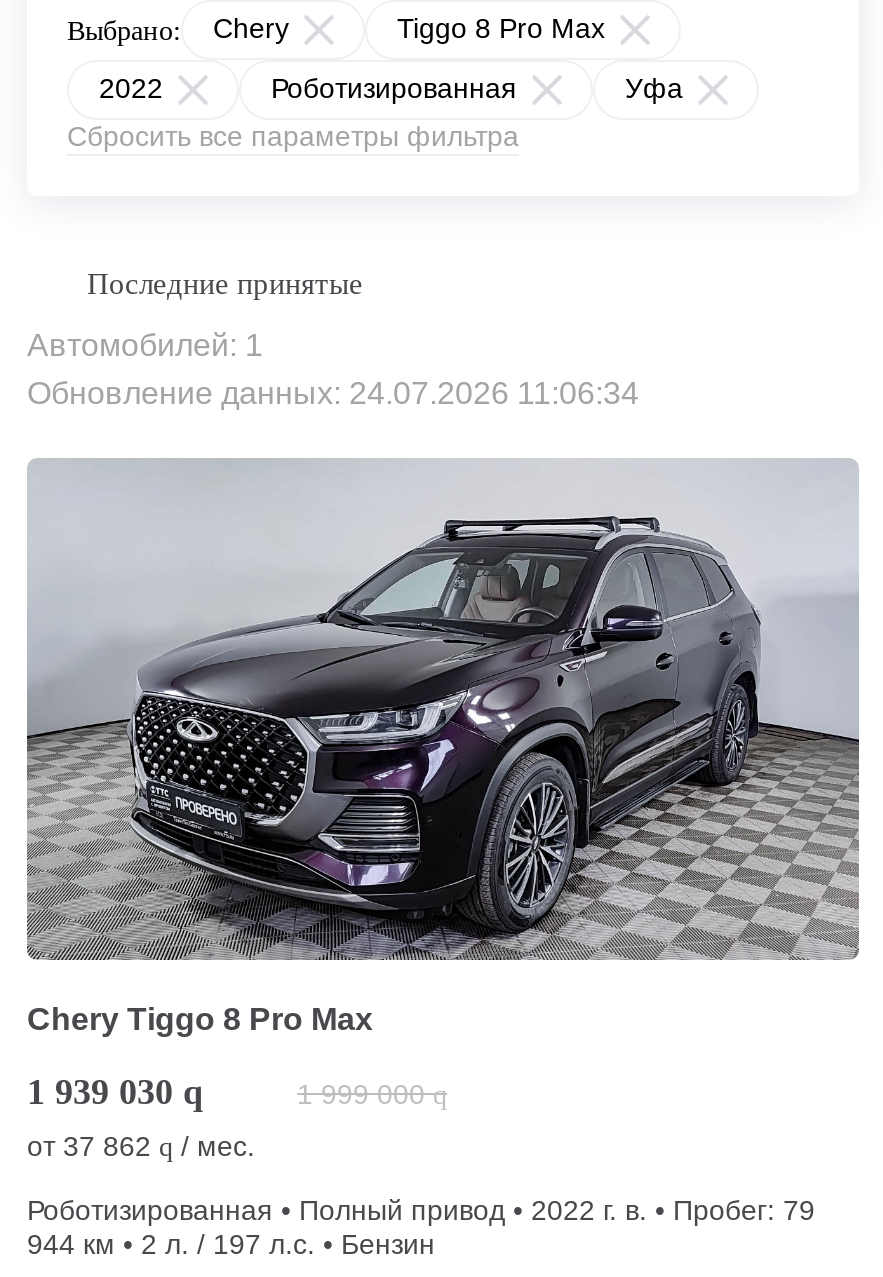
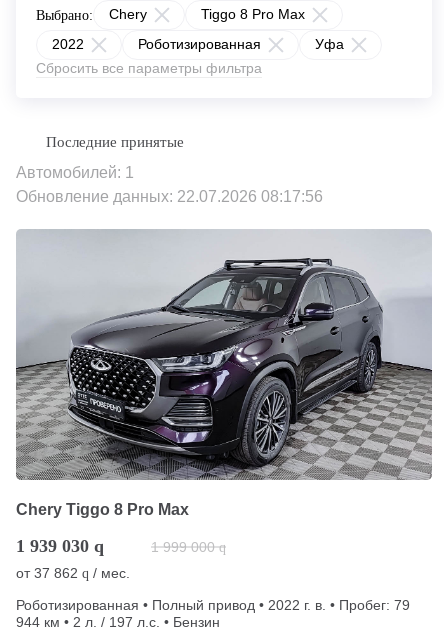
[27,376,639,410] Обновление данных: 24.07.2026 11:06:34 -> [16,188,323,205] Обновление данных: 22.07.2026 08:17:56

